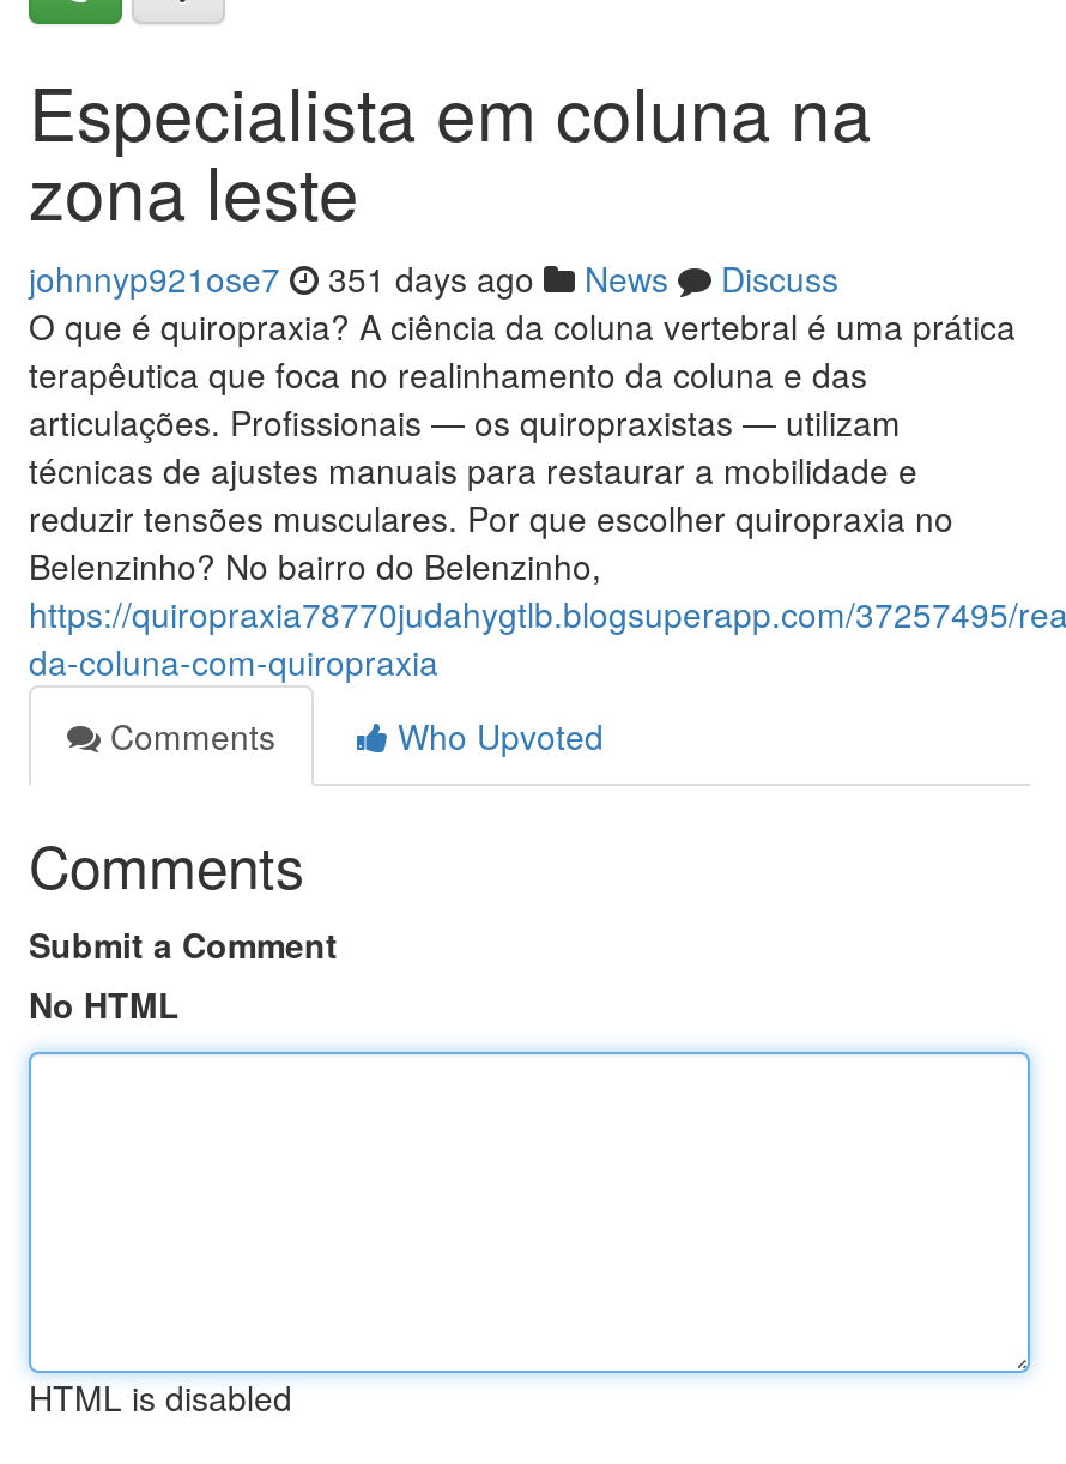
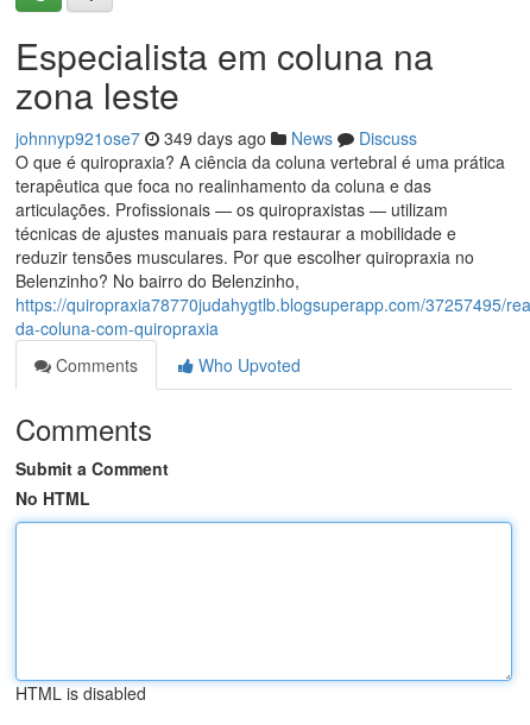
[29,254,838,302] johnnyp921ose7 351 days ago News Discuss -> [15,126,417,150] johnnyp921ose7 349 days ago News Discuss

